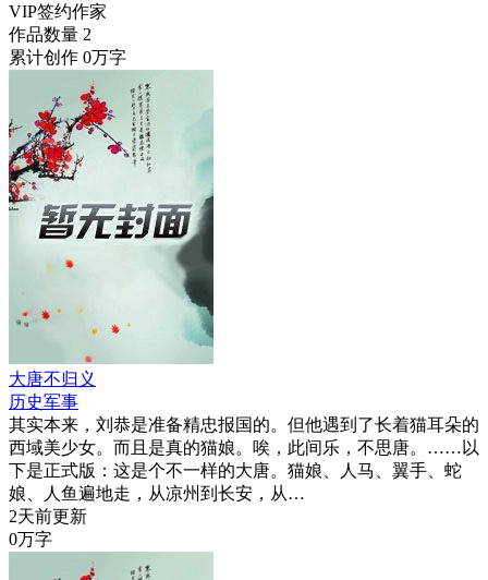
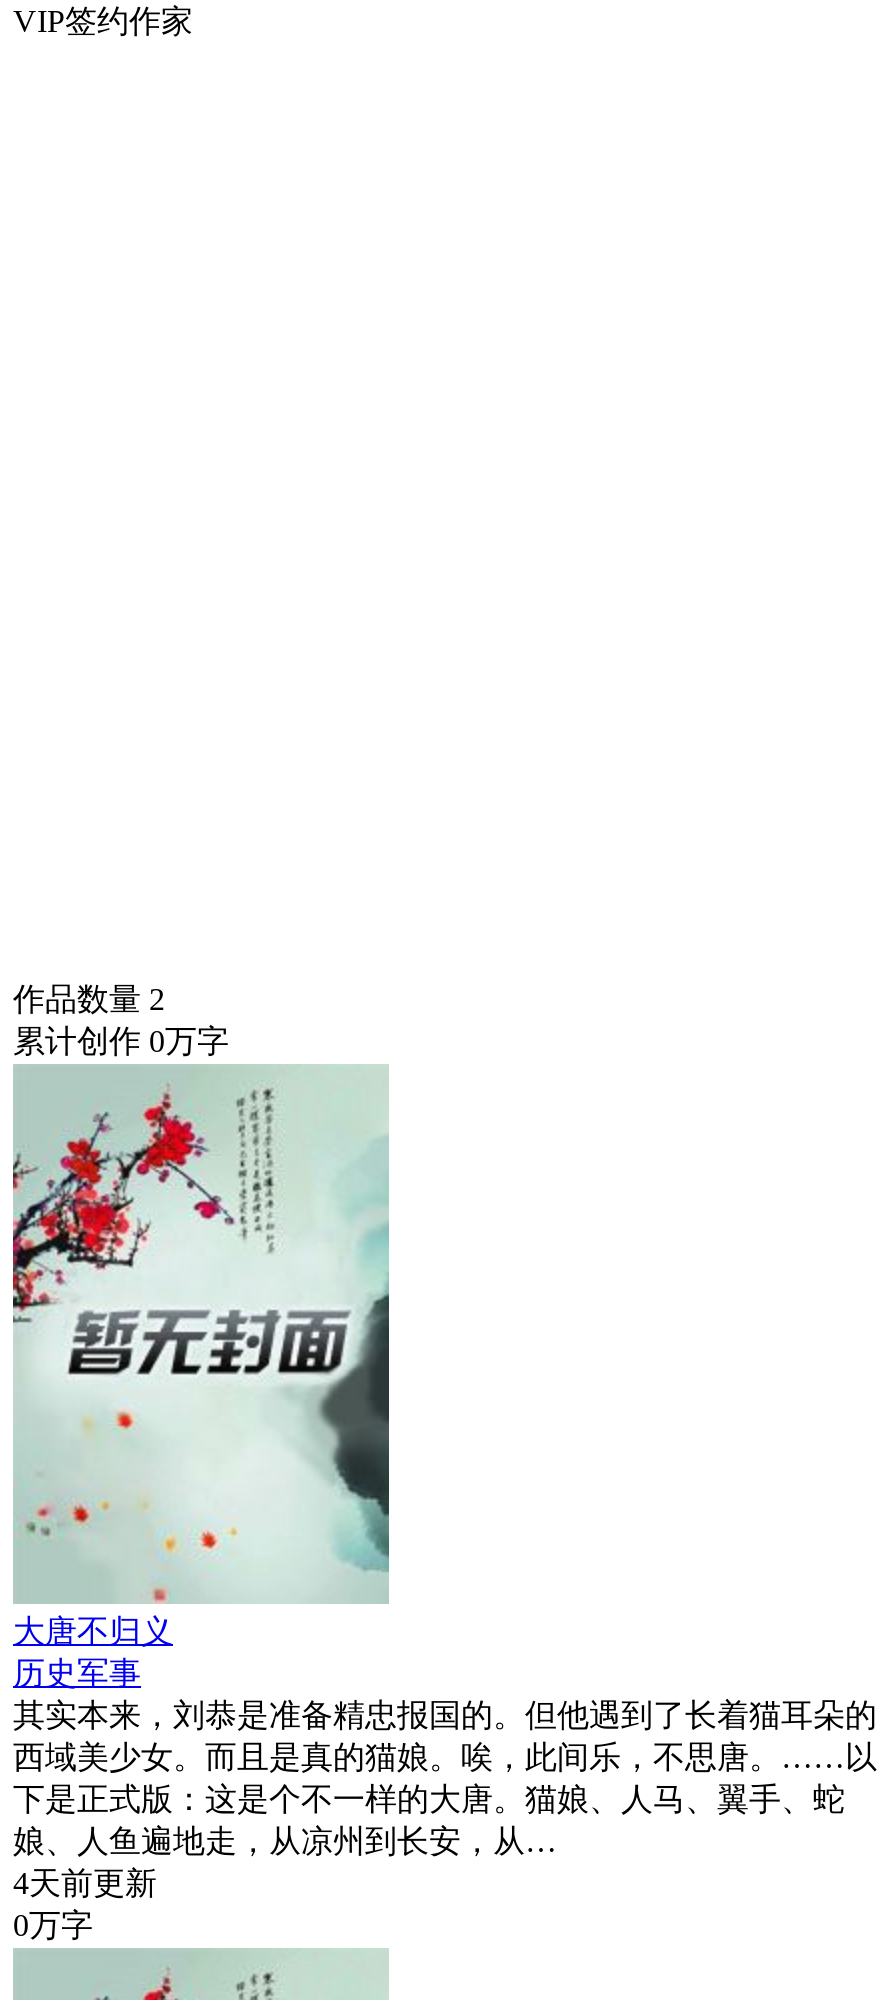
[9,507,87,525] 2天前更新 -> [13,1866,157,1900] 4天前更新

